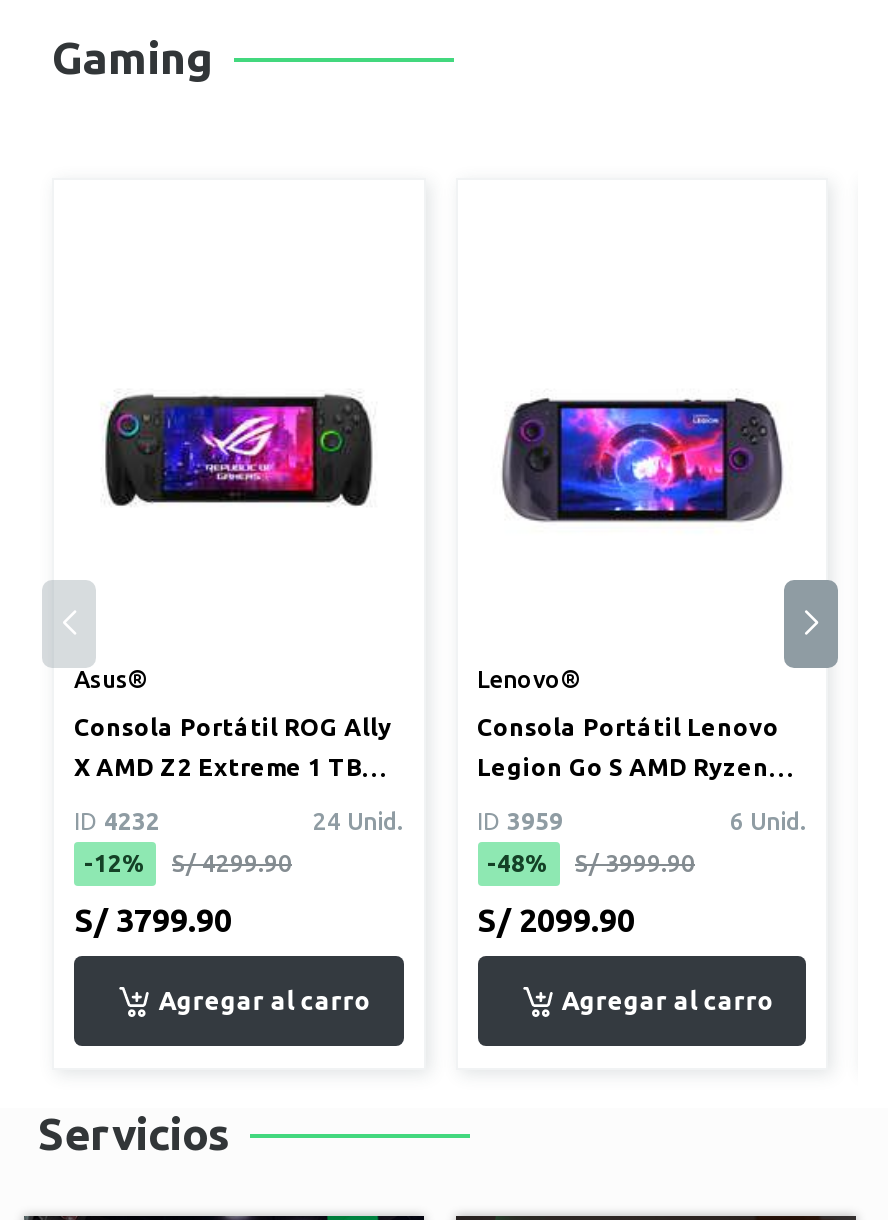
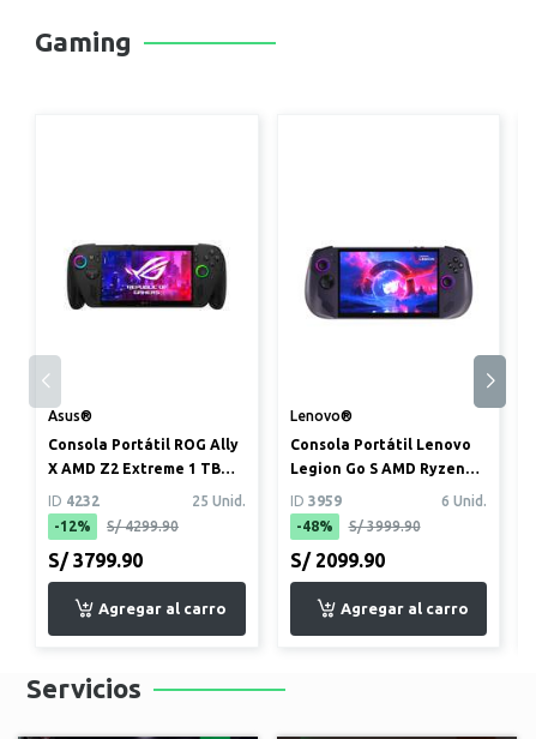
[313,809,403,835] 24 Unid. -> [191,493,245,508] 25 Unid.

